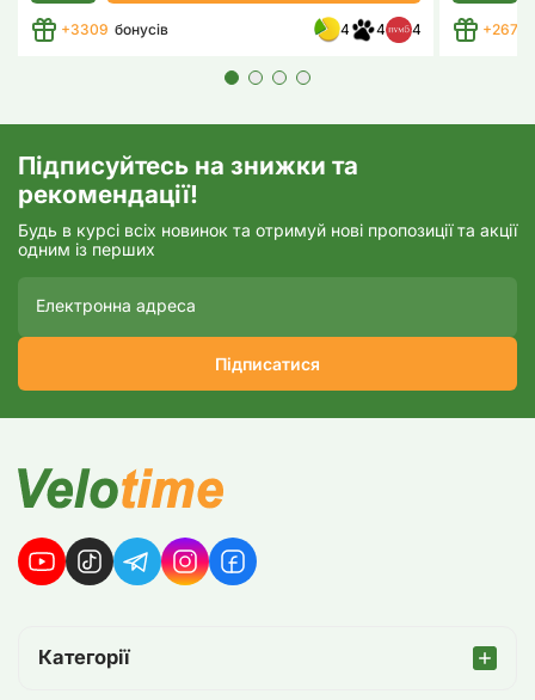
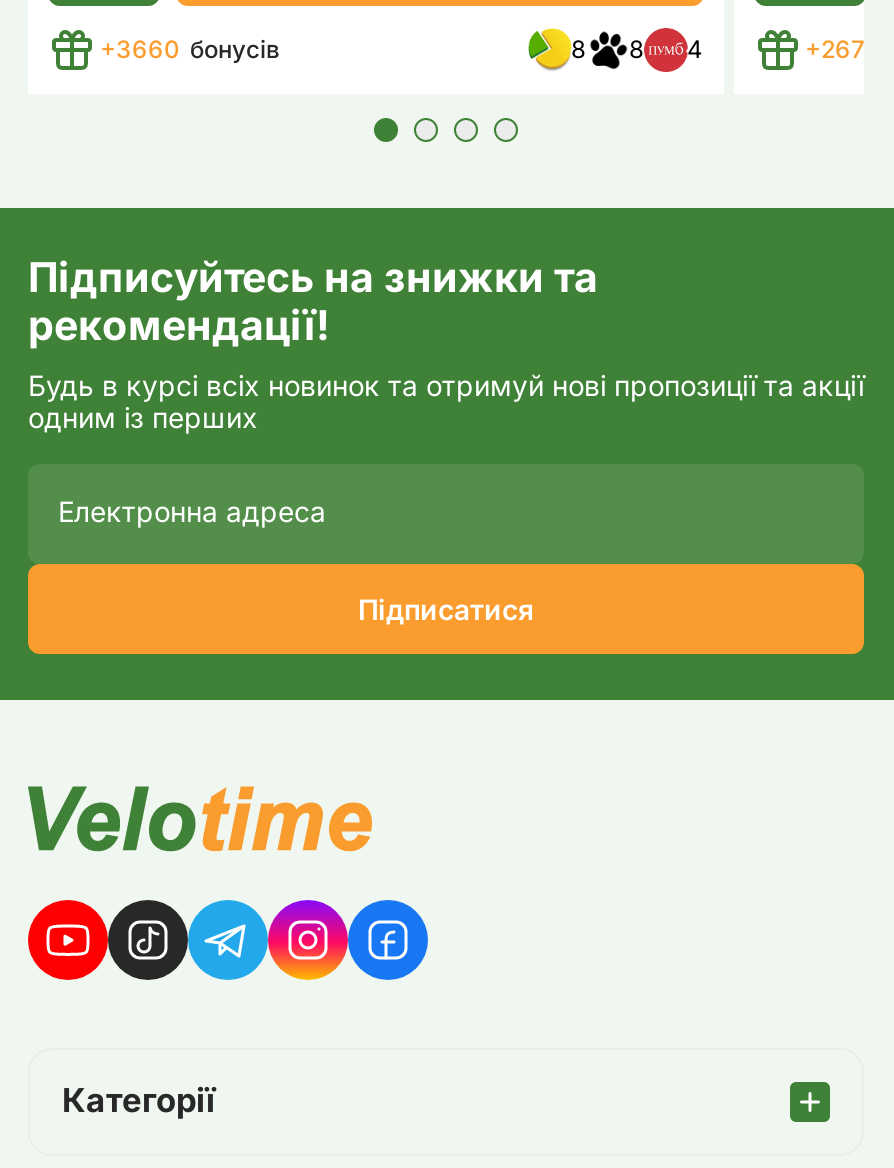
[61,21,168,38] +3309 бонусів -> [100,34,280,64] +3660 бонусів
[340,21,349,38] 4 -> [571,34,585,64] 8
[376,21,385,38] 4 -> [629,34,643,64] 8

